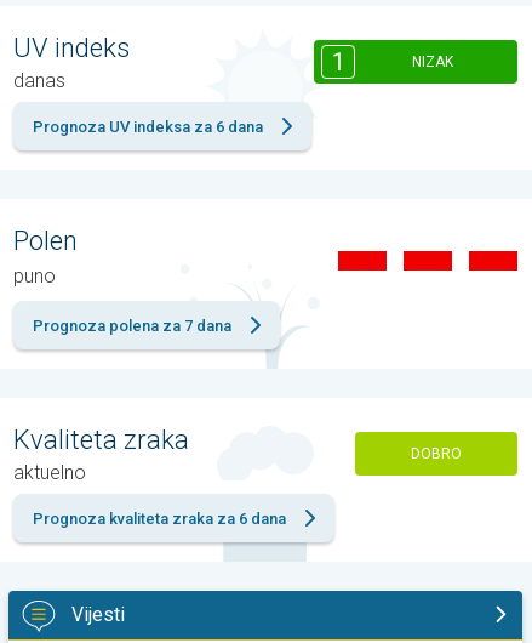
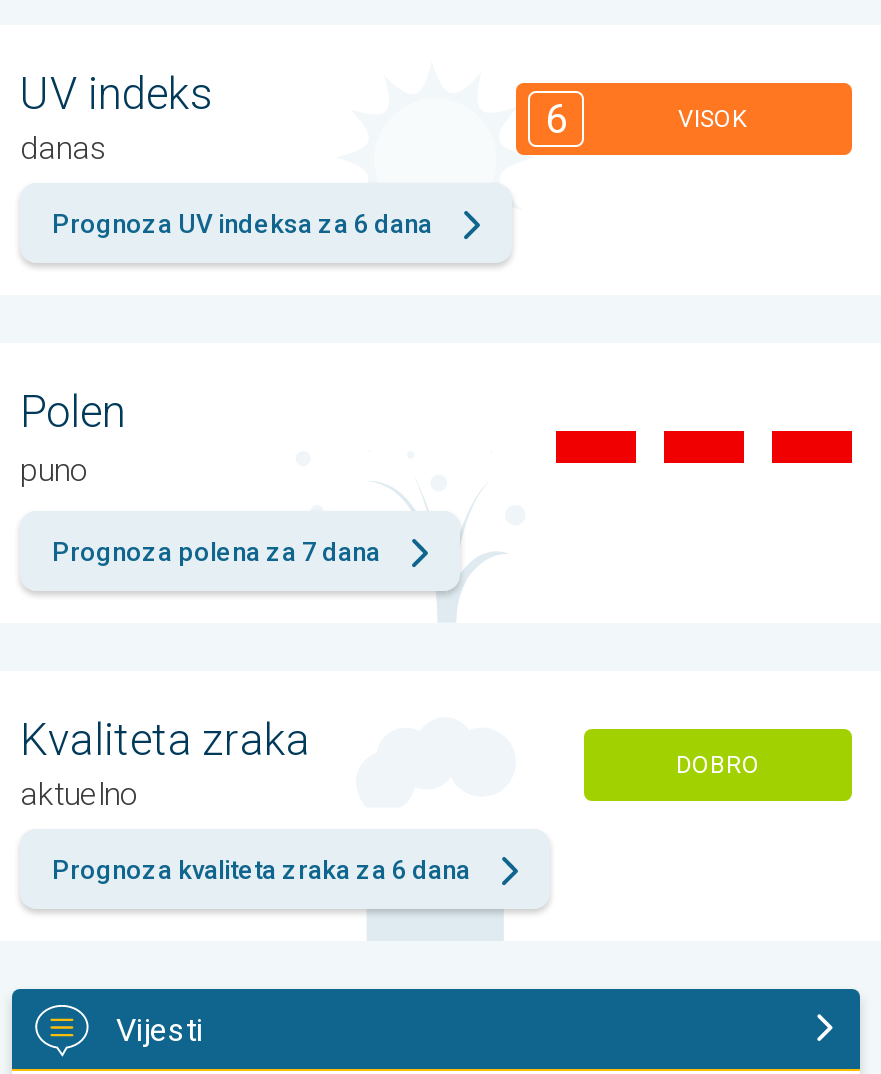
[331,48,453,77] 1 | NIZAK -> [545,94,746,142] 6 | VISOK

